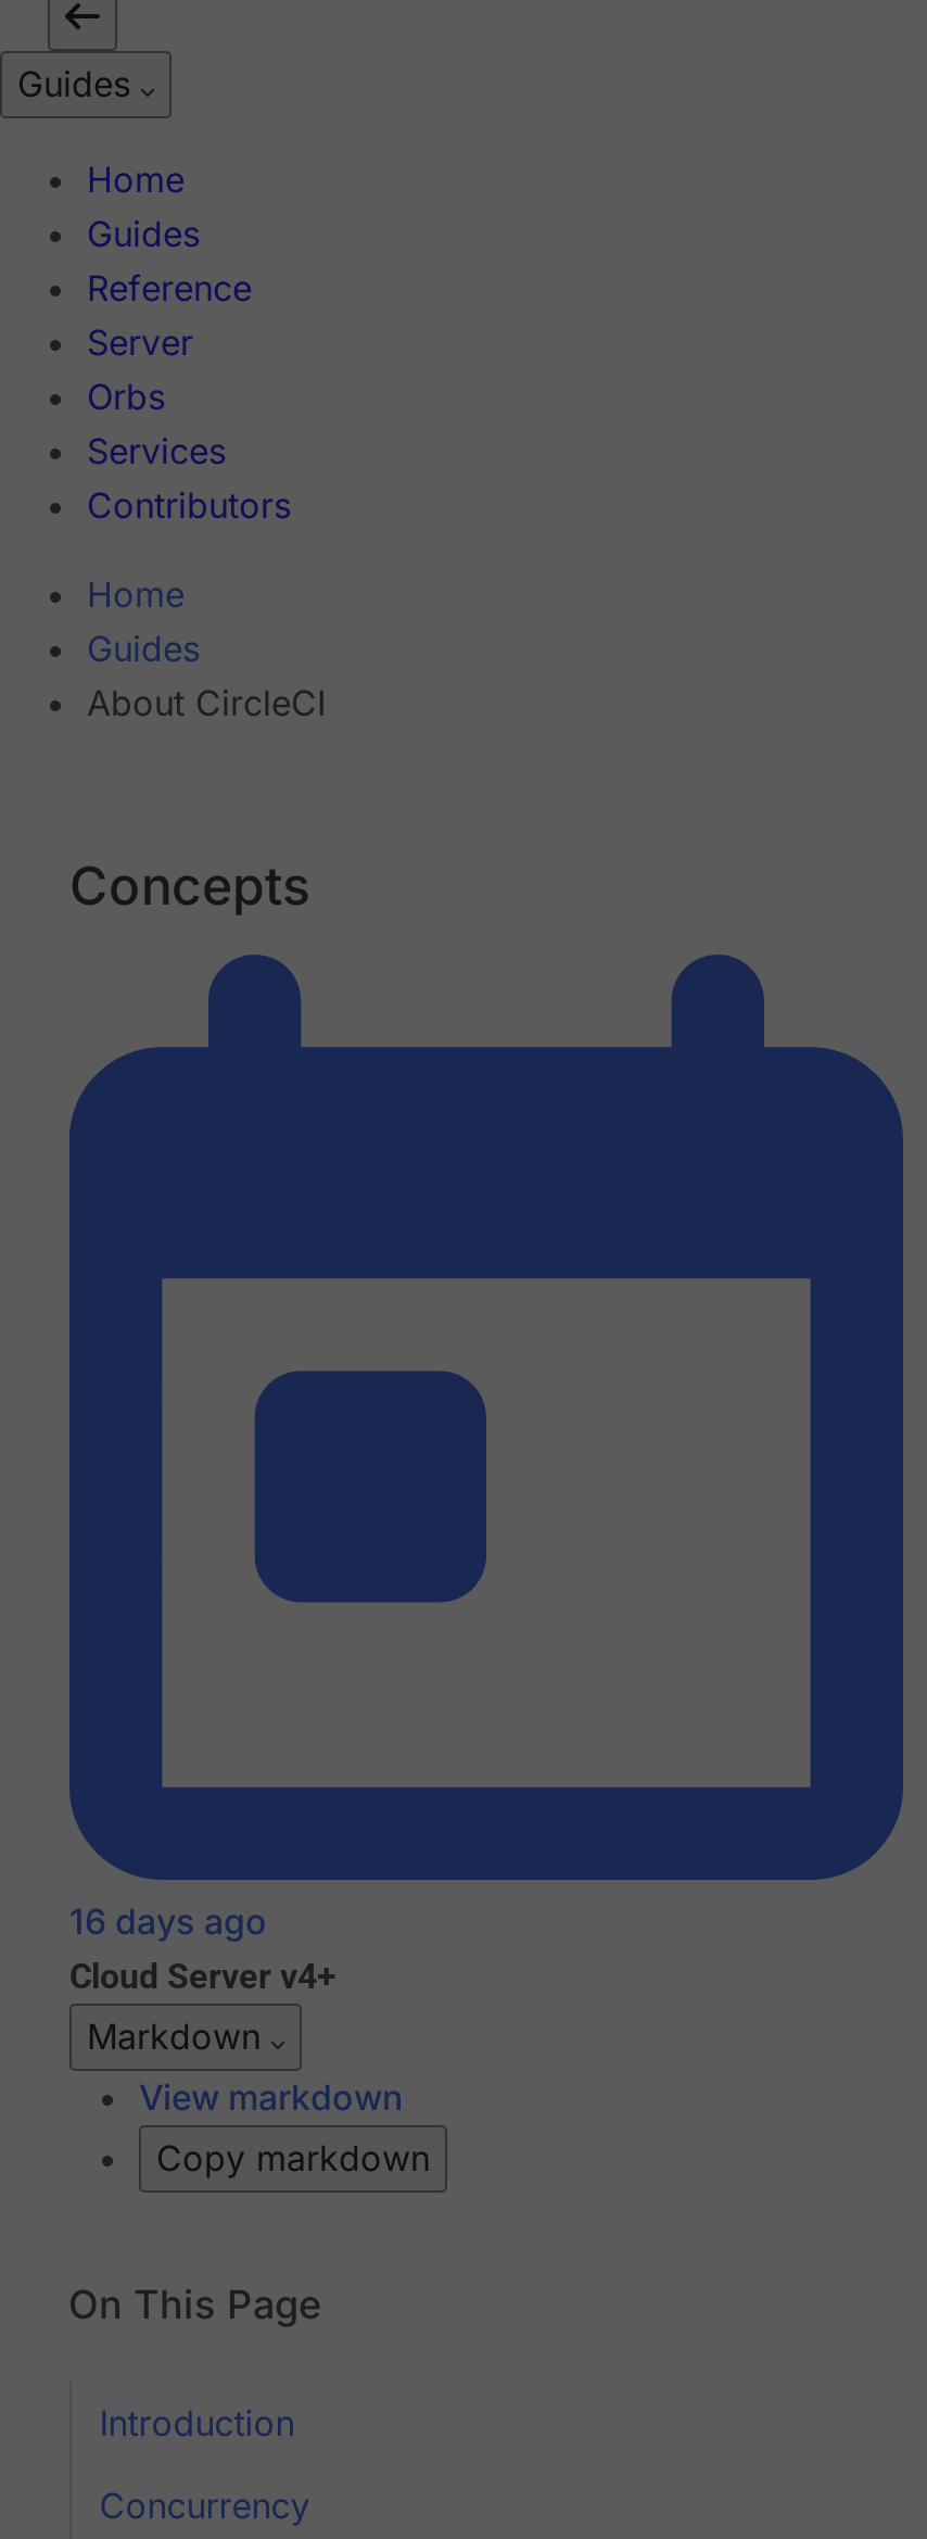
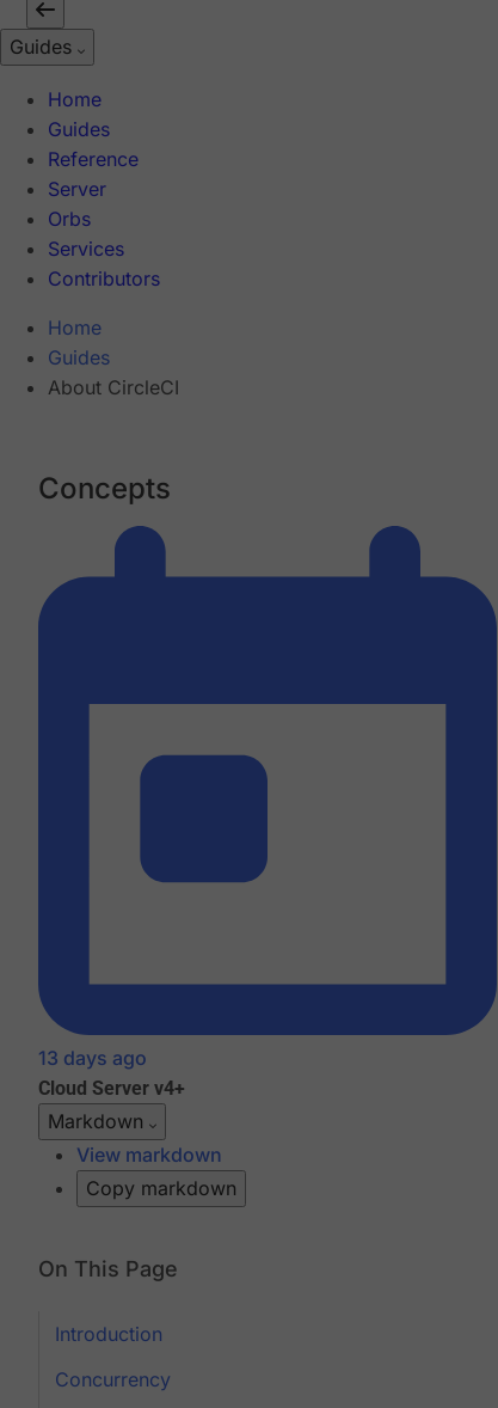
[69,1900,267,1944] 16 days ago -> [38,1046,147,1070] 13 days ago

